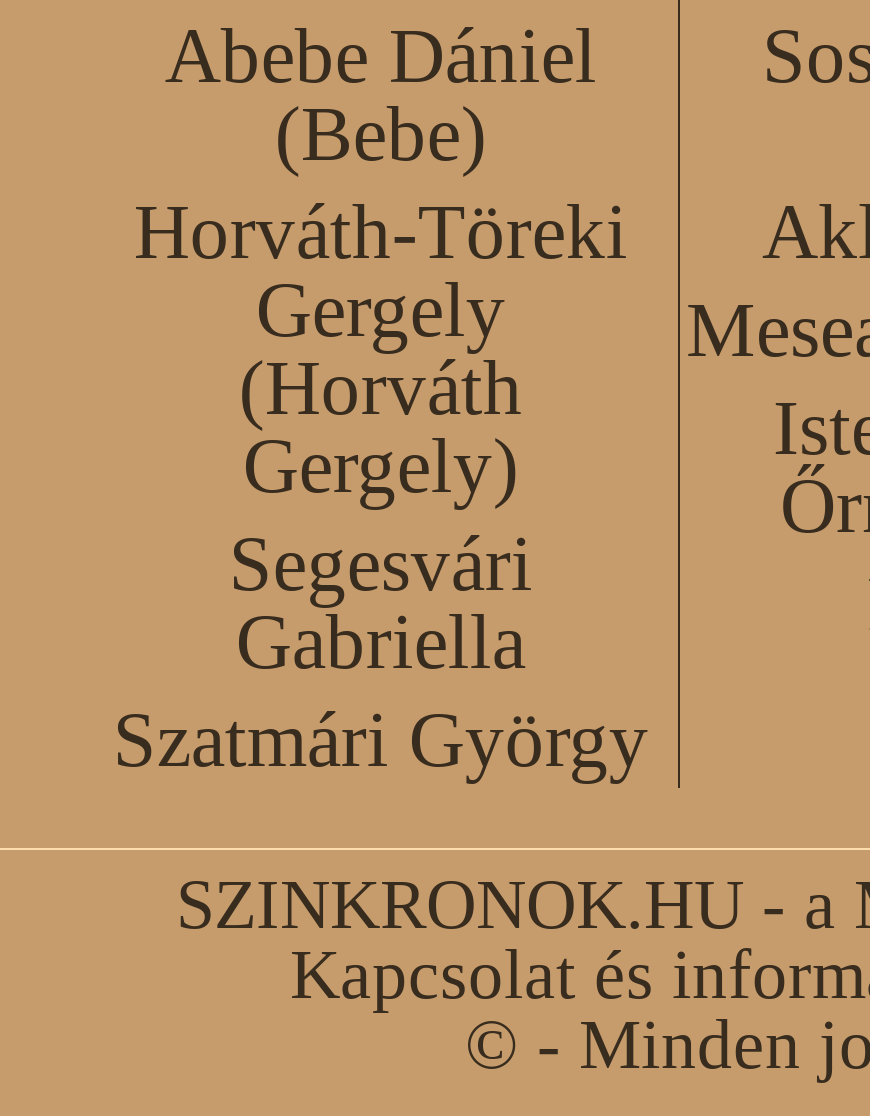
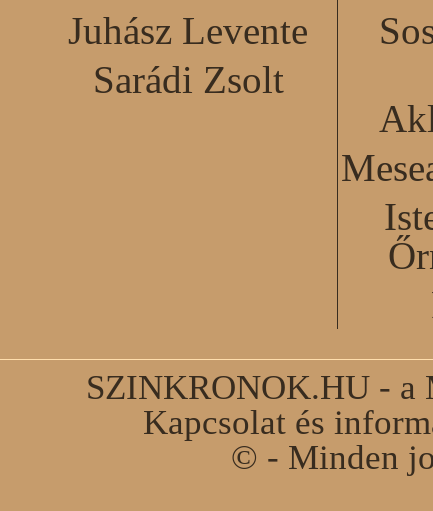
[113,12,649,782] Abebe Dániel | (Bebe) | Horváth-Töreki | Gergely | (Horváth | Gergely) | Segesvári | Gabriella | Szatmári György -> [68,9,308,101] Juhász Levente | Sarádi Zsolt

